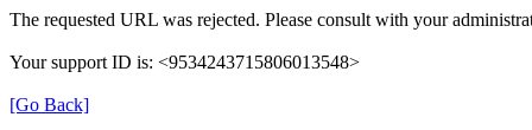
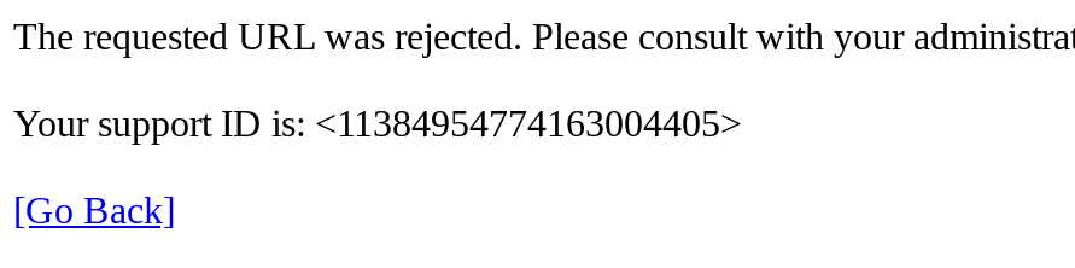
[9,52,360,72] Your support ID is: <9534243715806013548> -> [13,103,742,144] Your support ID is: <11384954774163004405>

